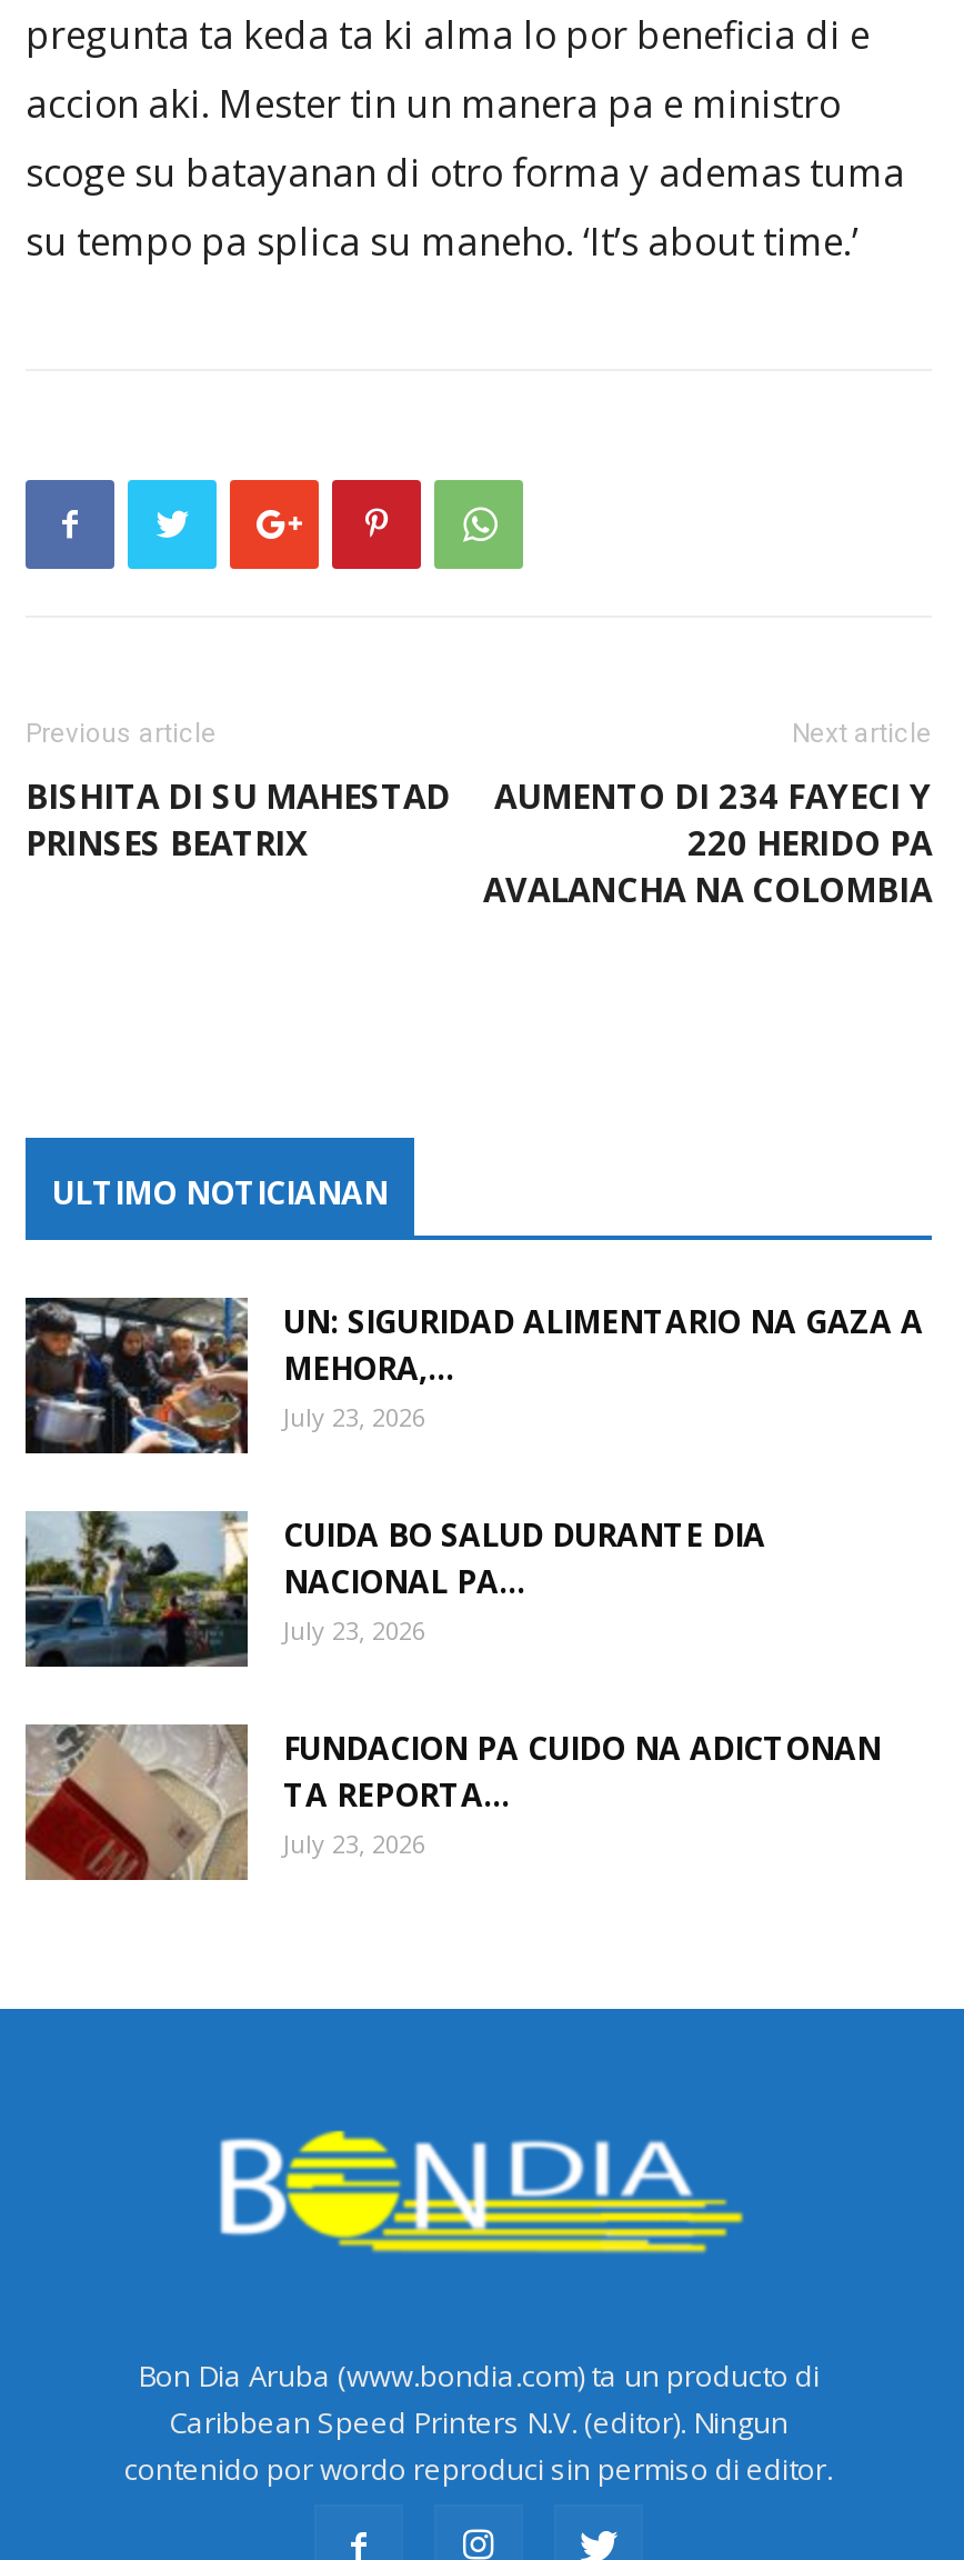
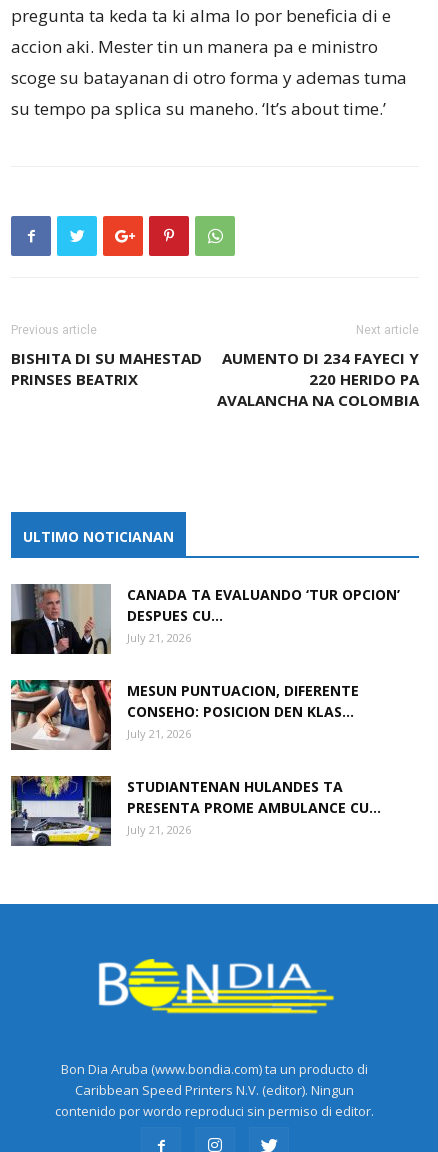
[26,1298,923,1456] [image] | UN: SIGURIDAD ALIMENTARIO NA GAZA A | MEHORA,... | July 23, 2026 -> [11,584,400,655] [image] | CANADA TA EVALUANDO ‘TUR OPCION’ | DESPUES CU... | July 21, 2026
[23,1509,765,1667] [image] | CUIDA BO SALUD DURANTE DIA | NACIONAL PA... | July 23, 2026 -> [10,679,359,750] [image] | MESUN PUNTUACION, DIFERENTE | CONSEHO: POSICION DEN KLAS... | July 21, 2026
[23,1724,881,1882] [image] | FUNDACION PA CUIDO NA ADICTONAN | TA REPORTA... | July 23, 2026 -> [10,776,381,847] [image] | STUDIANTENAN HULANDES TA | PRESENTA PROME AMBULANCE CU... | July 21, 2026

